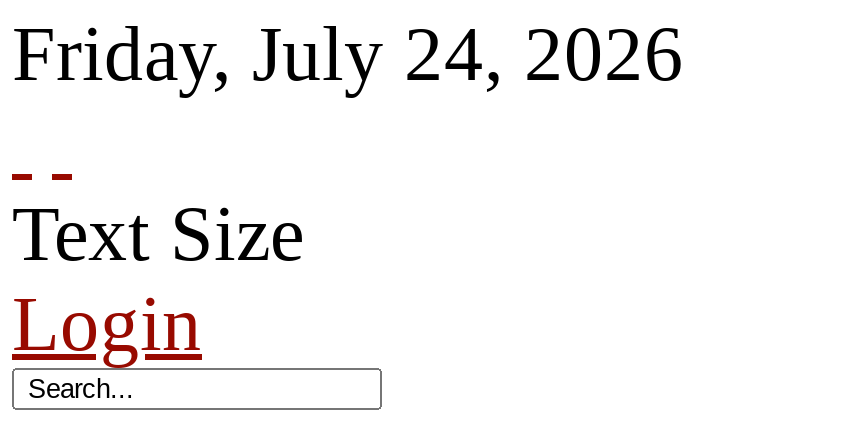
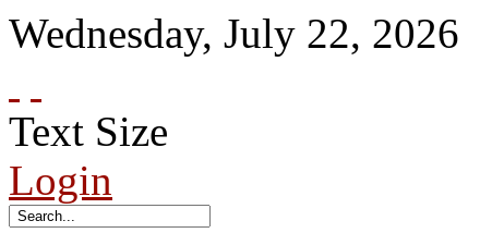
[12,10,684,96] Friday, July 24, 2026 -> [9,10,459,57] Wednesday, July 22, 2026

